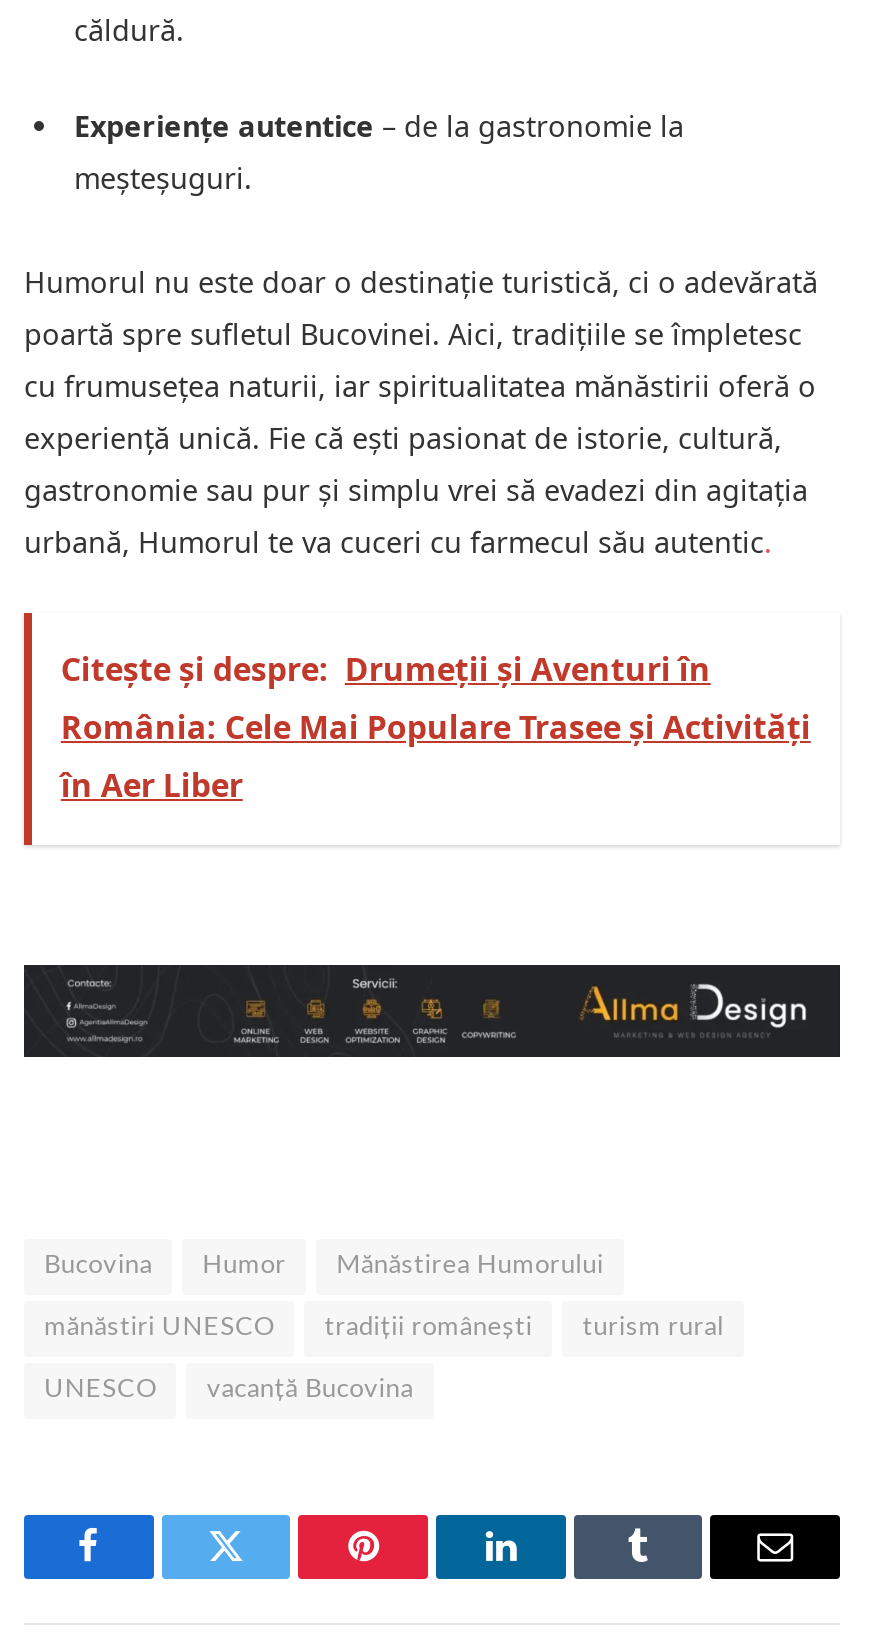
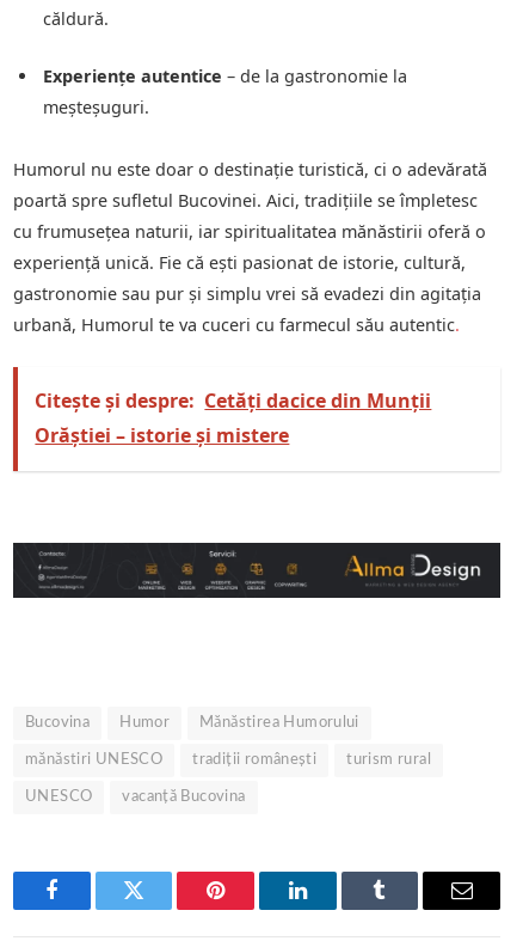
[61,648,811,808] Citește și despre: Drumeții și Aventuri în | România: Cele Mai Populare Trasee și Activități | în Aer Liber -> [35,388,432,449] Citește și despre: Cetăți dacice din Munții | Orăștiei – istorie și mistere

